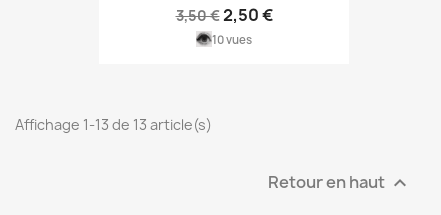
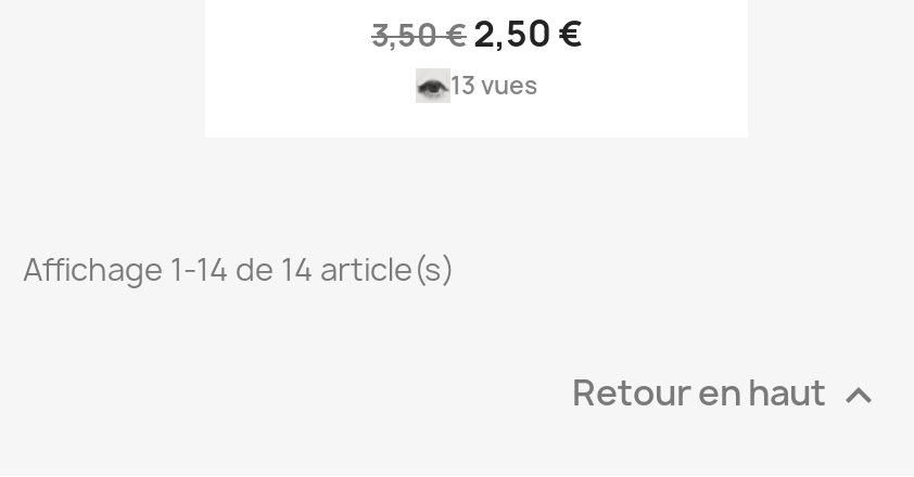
[212,32,252,47] 10 vues -> [450,69,537,102] 13 vues
[15,115,212,134] Affichage 1-13 de 13 article(s) -> [23,248,455,290] Affichage 1-14 de 14 article(s)

